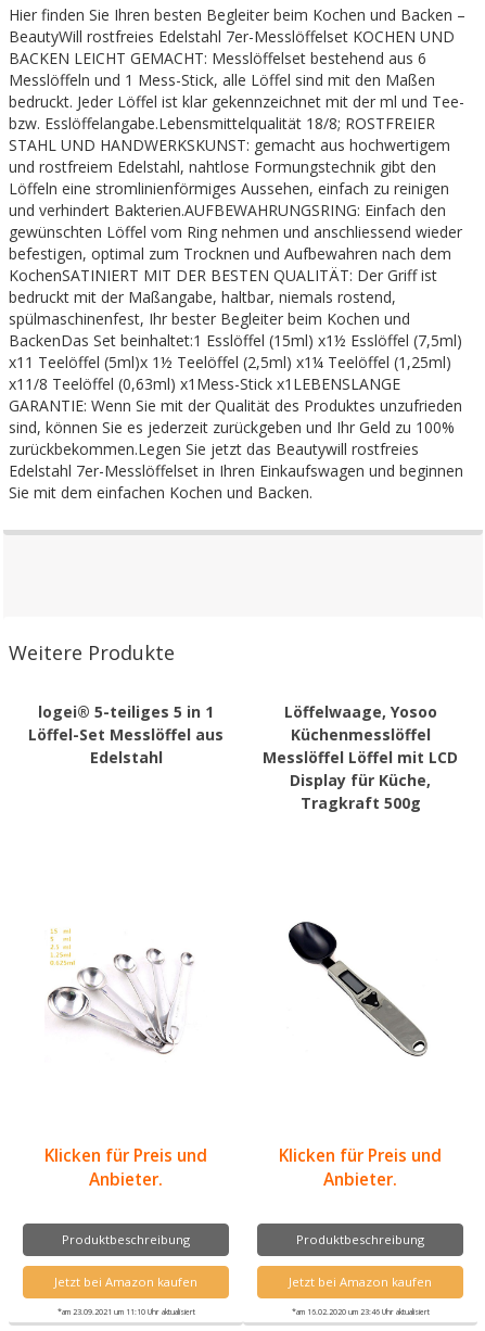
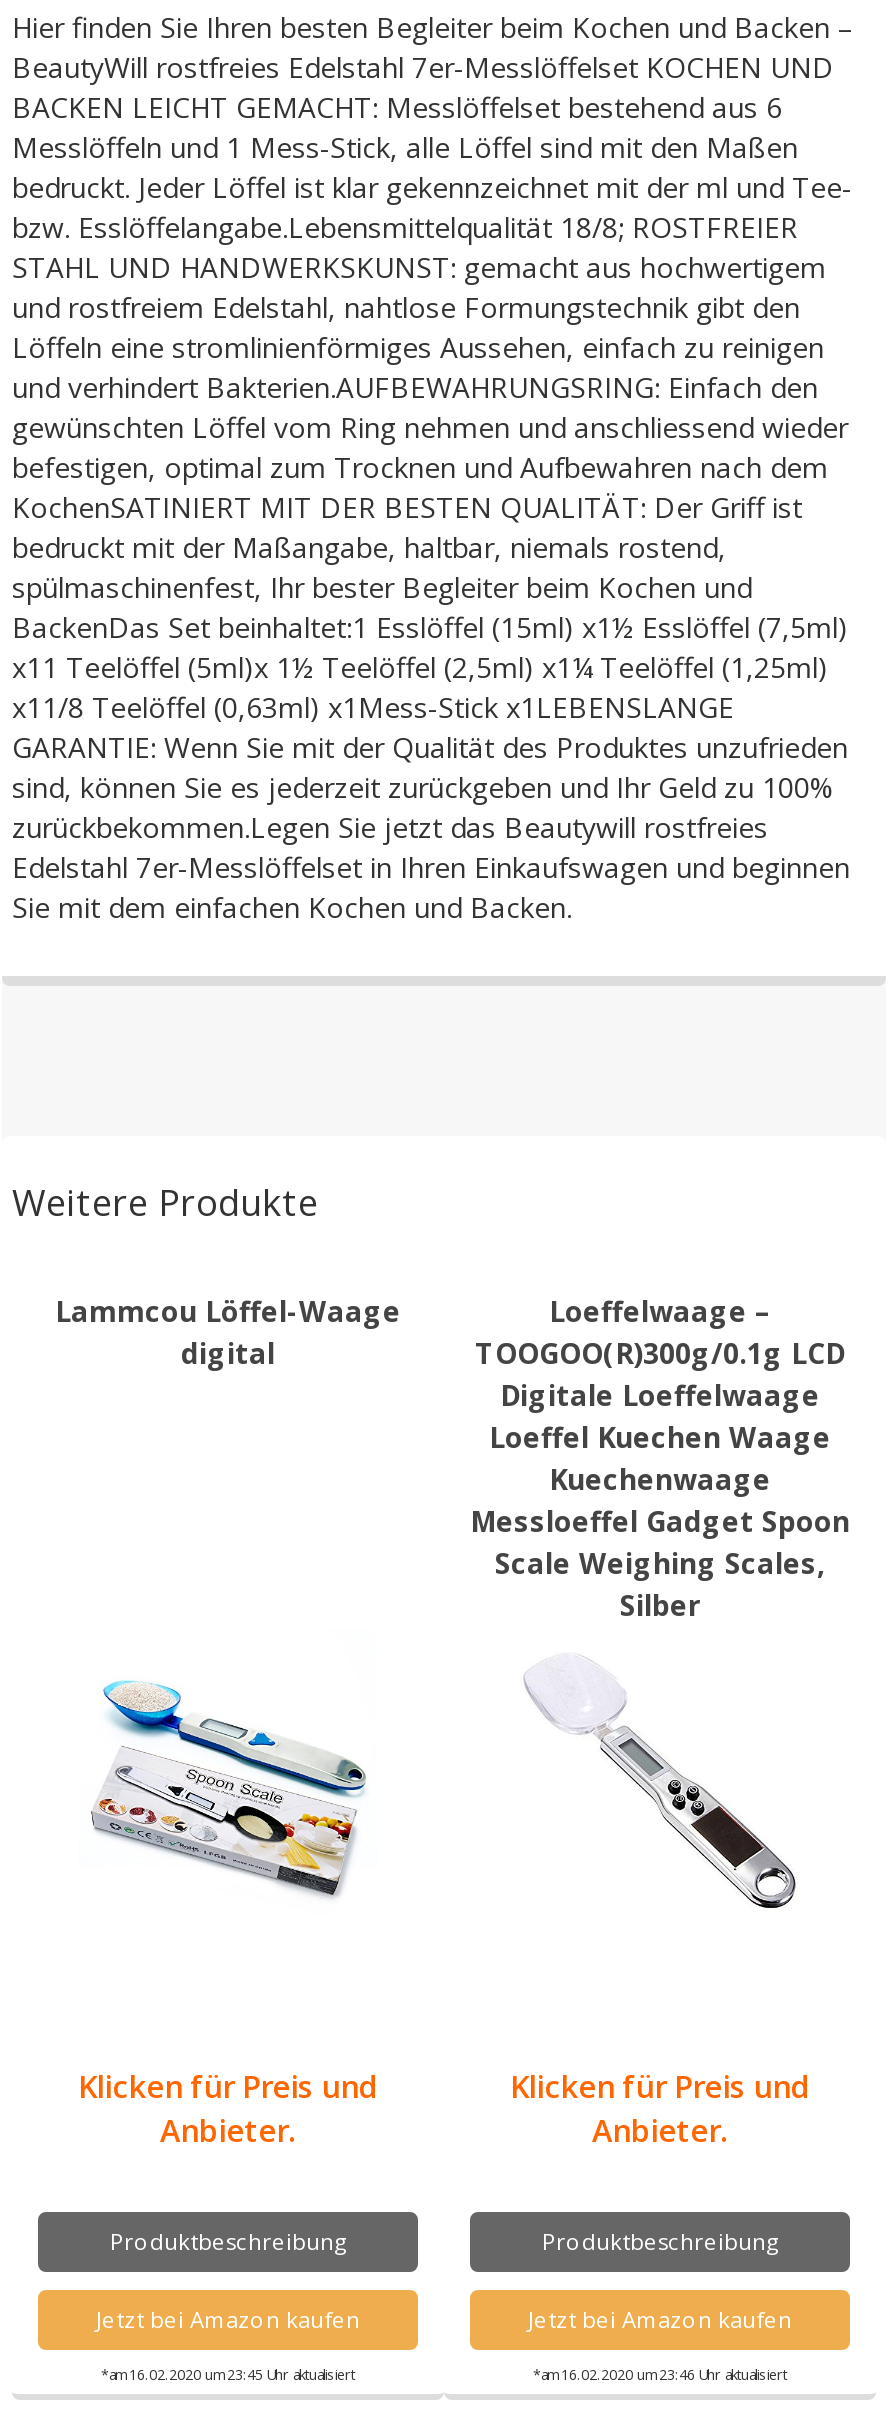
[28,701,224,768] logei® 5-teiliges 5 in 1 | Löffel-Set Messlöffel aus | Edelstahl -> [55,1292,401,1372] Lammcou Löffel-Waage | digital
[263,701,458,813] Löffelwaage, Yosoo | Küchenmesslöffel | Messlöffel Löffel mit LCD | Display für Küche, | Tragkraft 500g -> [470,1292,850,1624] Loeffelwaage – | TOOGOO(R)300g/0.1g LCD | Digitale Loeffelwaage | Loeffel Kuechen Waage | Kuechenwaage | Messloeffel Gadget Spoon | Scale Weighing Scales, | Silber
[288,921,429,1057] [image] -> [528,1668,798,1910] [image]
[47,928,195,1055] [image] -> [90,1680,368,1900] [image]
[57,1306,195,1317] *am 23.09.2021 um 11:10 Uhr aktualisiert -> [101,2364,355,2384] *am 16.02.2020 um 23:45 Uhr aktualisiert

